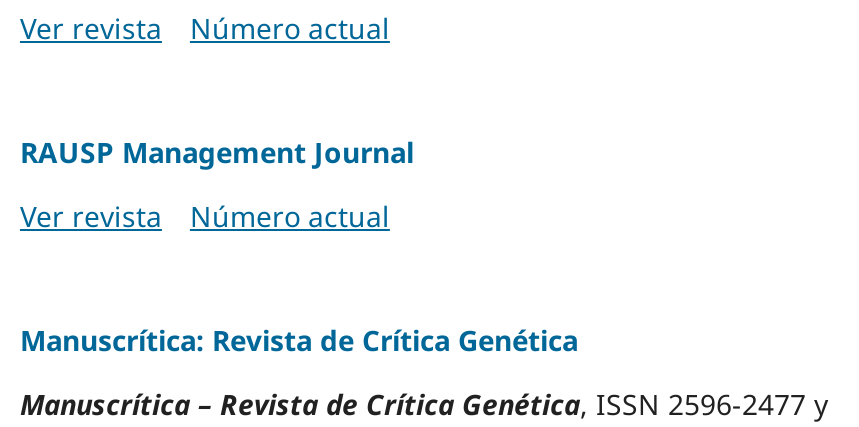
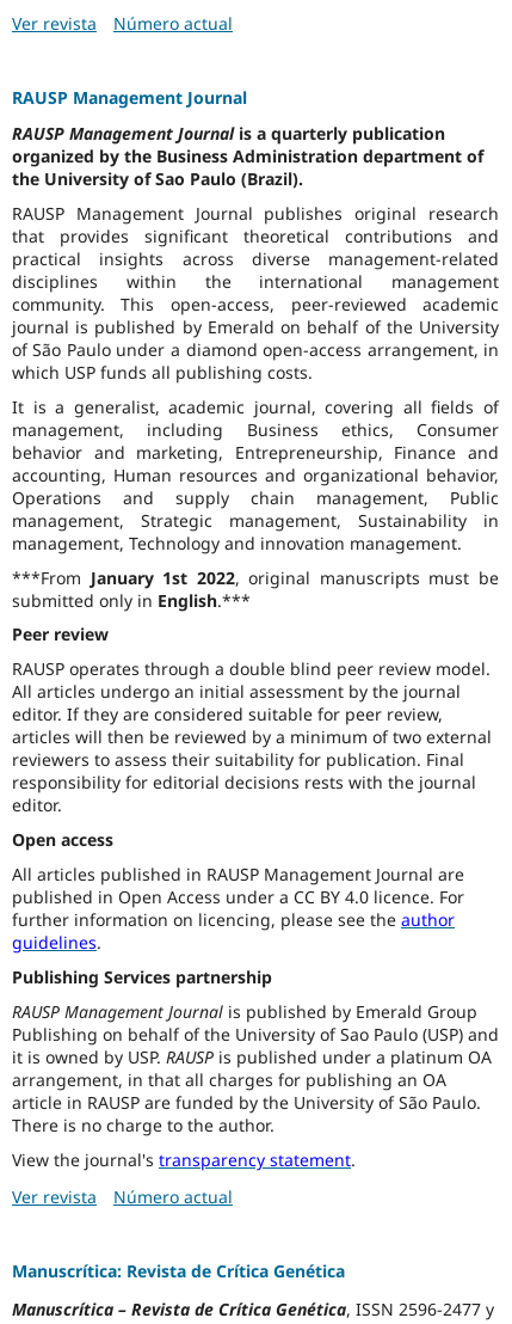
none -> [12,121,499,1172] RAUSP Management Journal is a quarterly publication | organized by the Business Administration department of | the University of Sao Paulo (Brazil). | RAUSP Management Journal publishes original research | that provides significant theoretical contributions and | practical insights across diverse management-related | disciplines within the international management | community. This open-access, peer-reviewed academic | journal is published by Emerald on behalf of the University | of São Paulo under a diamond open-access arrangement, in | which USP funds all publishing costs. | It is a generalist, academic journal, covering all fields of | management, including Business ethics, Consumer | behavior and marketing, Entrepreneurship, Finance and | accounting, Human resources and organizational behavior, | Operations and supply chain management, Public | management, Strategic management, Sustainability in | management, Technology and innovation management. | ***From January 1st 2022, original manuscripts must be | submitted only in English.*** | Peer review | RAUSP operates through a double blind peer review model. | All articles undergo an initial assessment by the journal | editor. If they are considered suitable for peer review, | articles will then be reviewed by a minimum of two external | reviewers to assess their suitability for publication. Final | responsibility for editorial decisions rests with the journal | editor. | Open access | All articles published in RAUSP Management Journal are | published in Open Access under a CC BY 4.0 licence. For | further information on licencing, please see the author | guidelines. | Publishing Services partnership | RAUSP Management Journal is published by Emerald Group | Publishing on behalf of the University of Sao Paulo (USP) and | it is owned by USP. RAUSP is published under a platinum OA | arrangement, in that all charges for publishing an OA | article in RAUSP are funded by the University of São Paulo. | There is no charge to the author. | View the journal's transparency statement.

